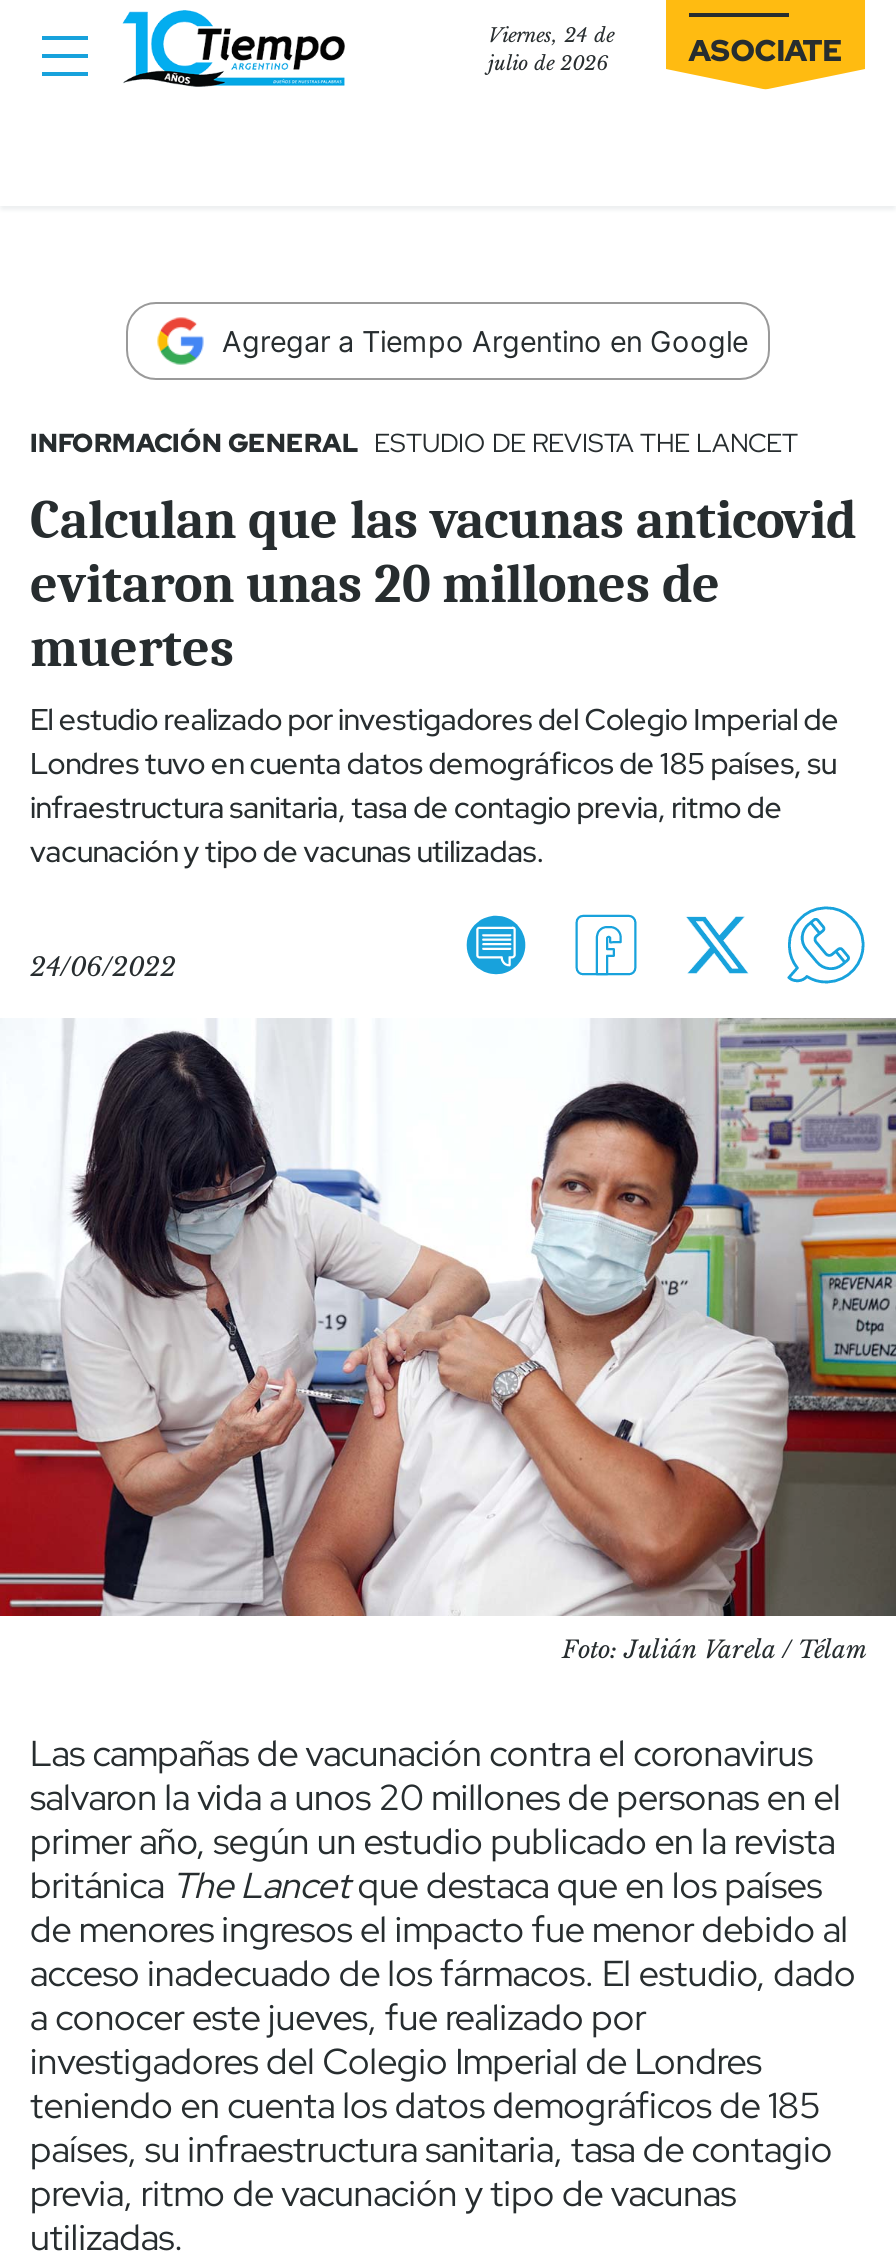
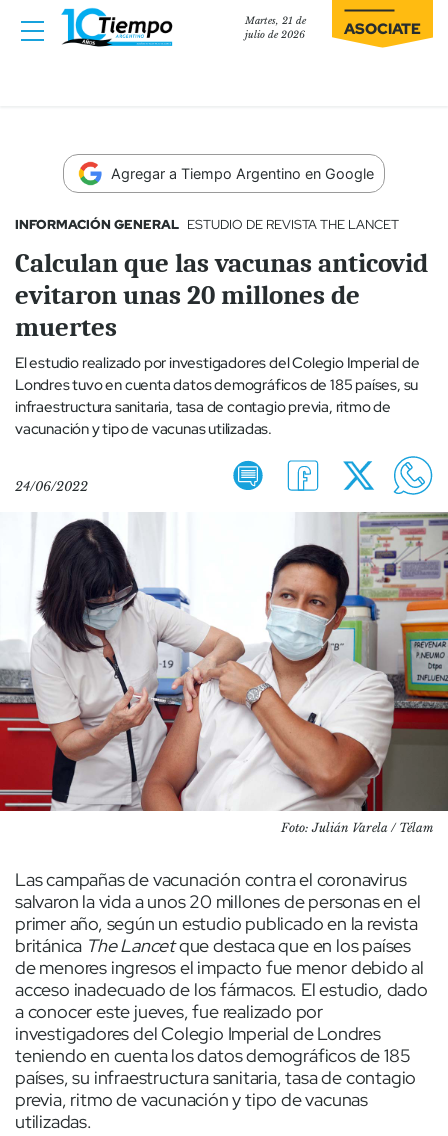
[488,24,614,48] Viernes, 24 de -> [245,15,306,27] Martes, 21 de

